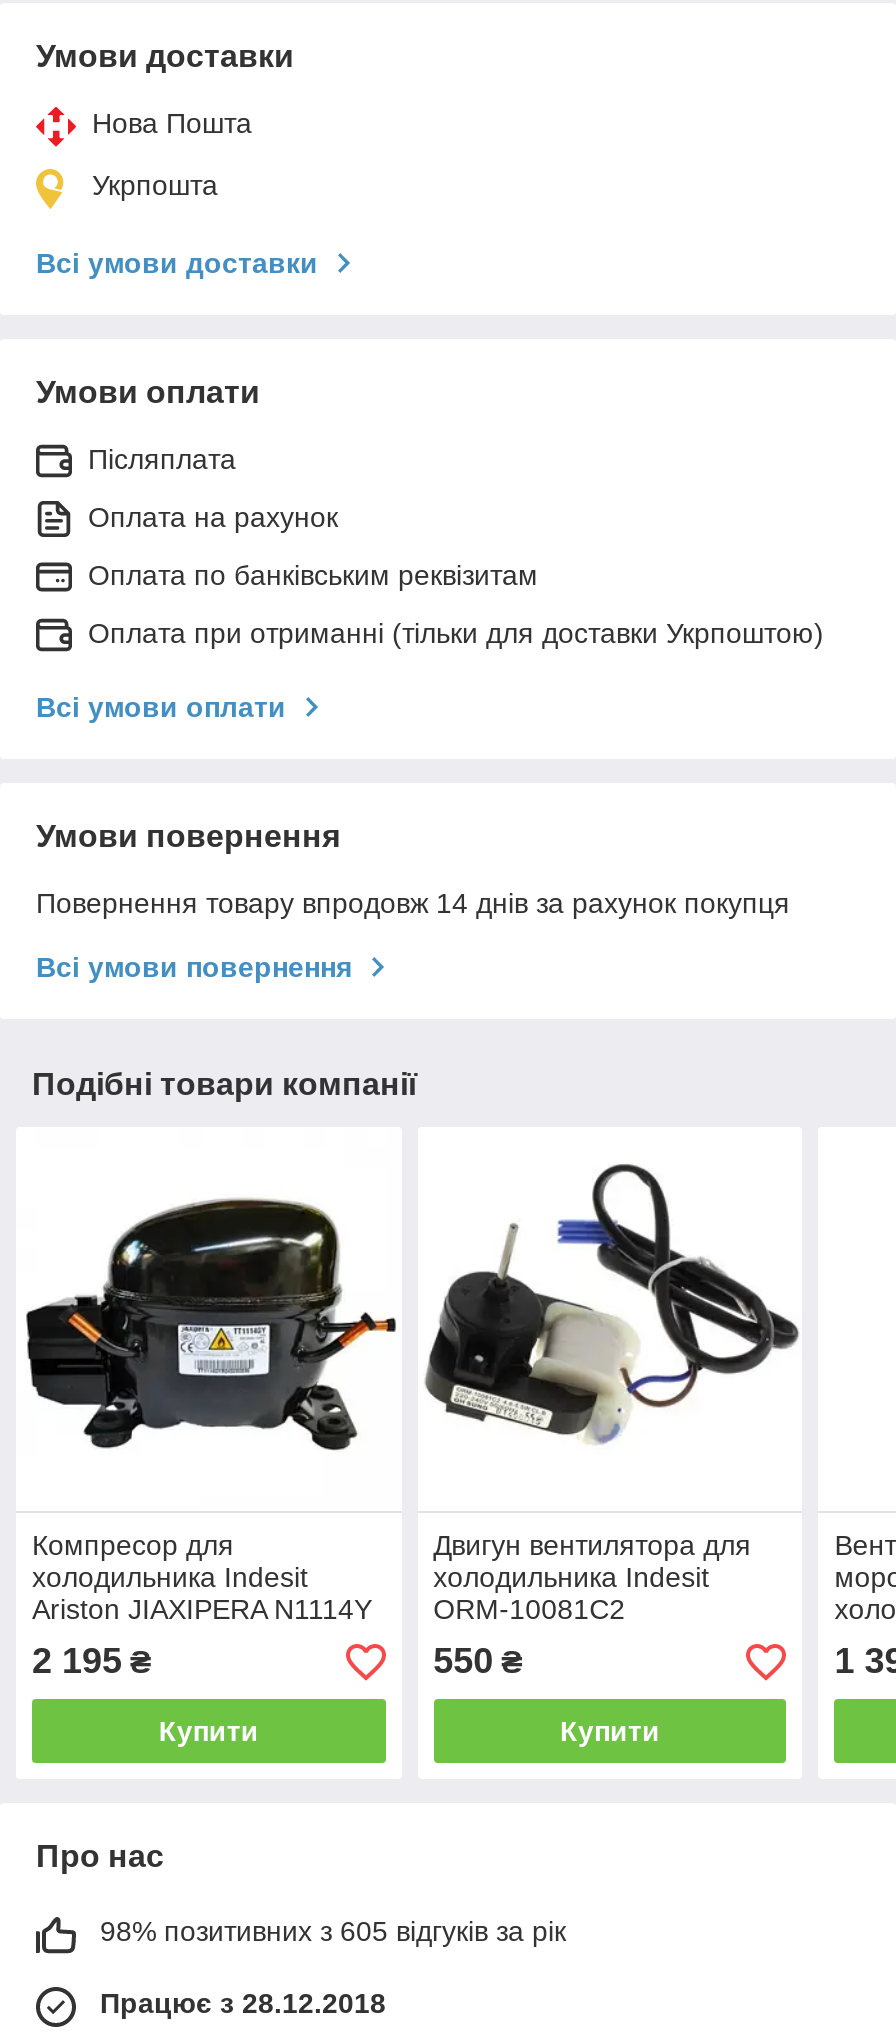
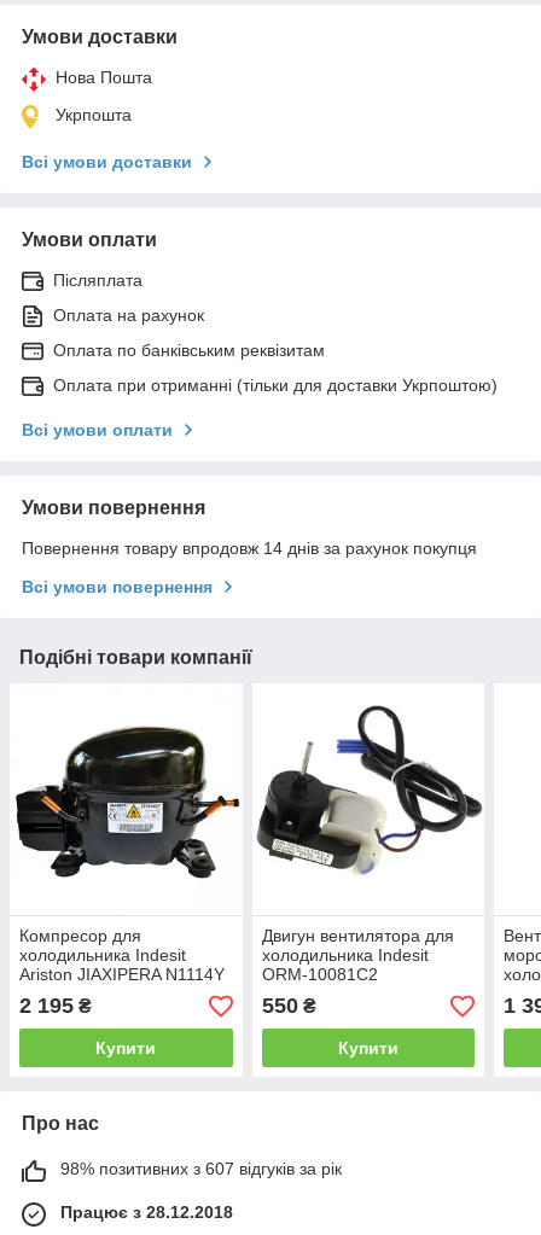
[100,1916,566,1948] 98% позитивних з 605 відгуків за рік -> [60,1159,342,1179] 98% позитивних з 607 відгуків за рік

